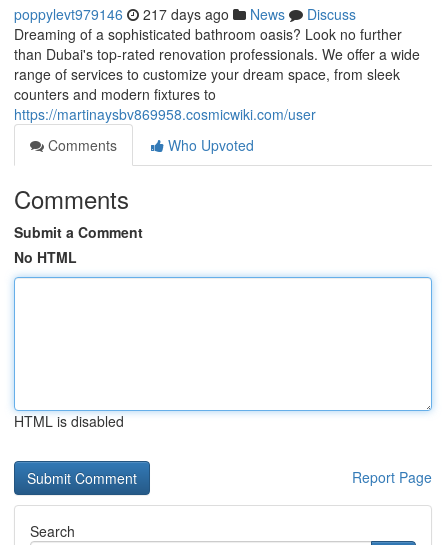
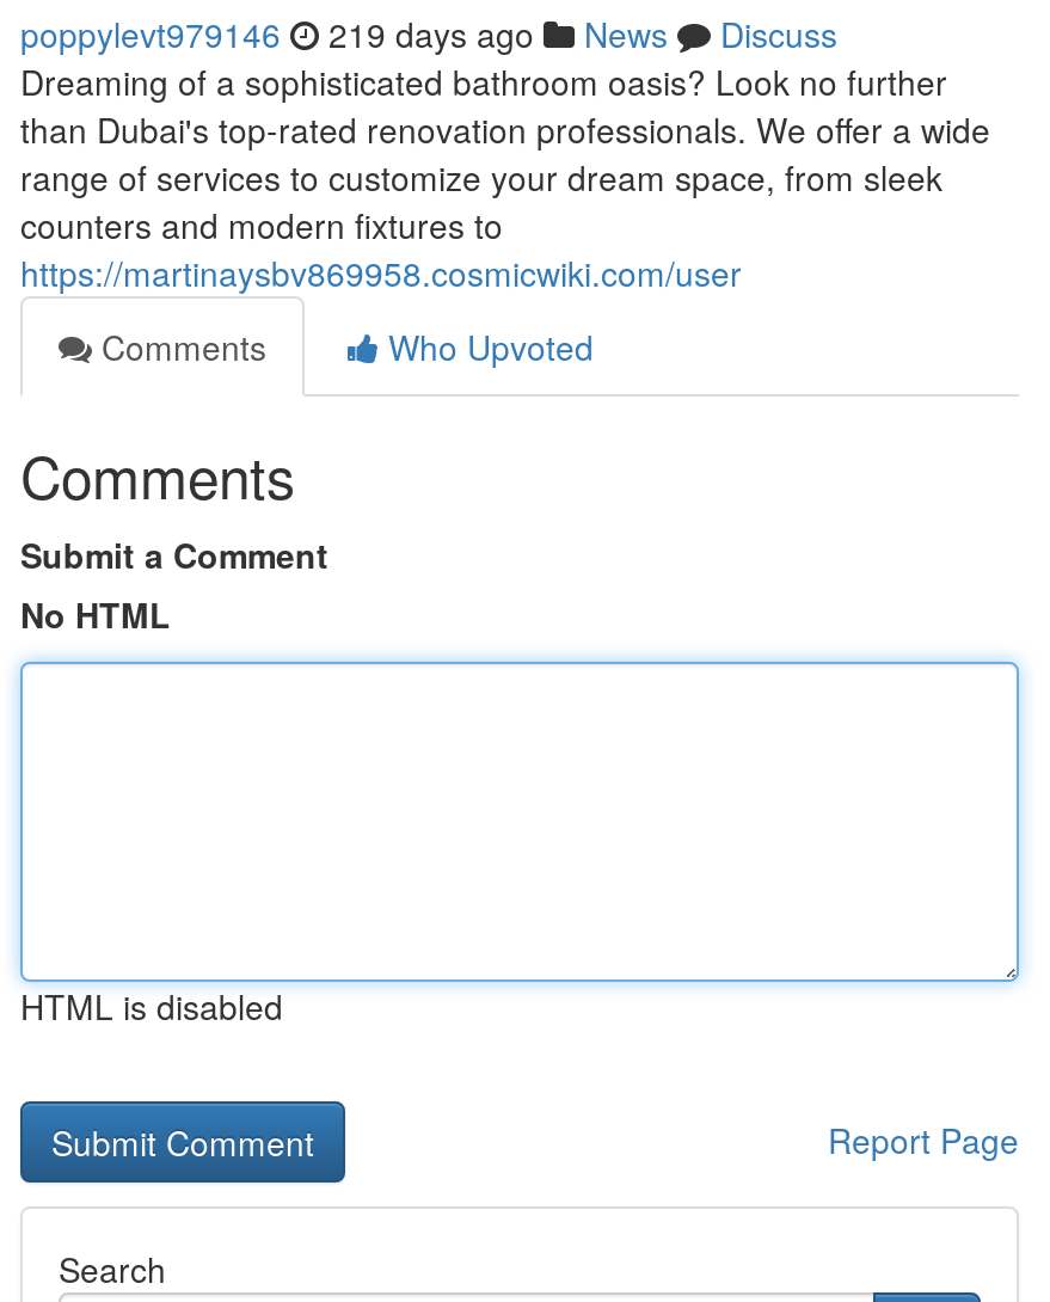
[14,4,356,24] poppylevt979146 217 days ago News Discuss -> [20,10,837,57] poppylevt979146 219 days ago News Discuss

